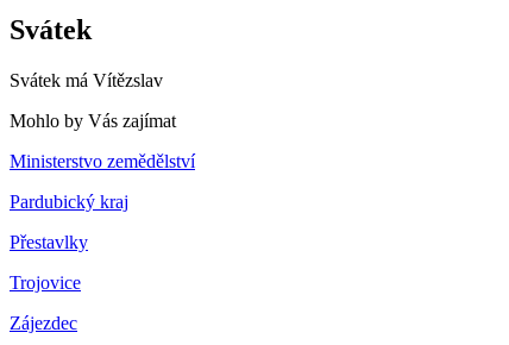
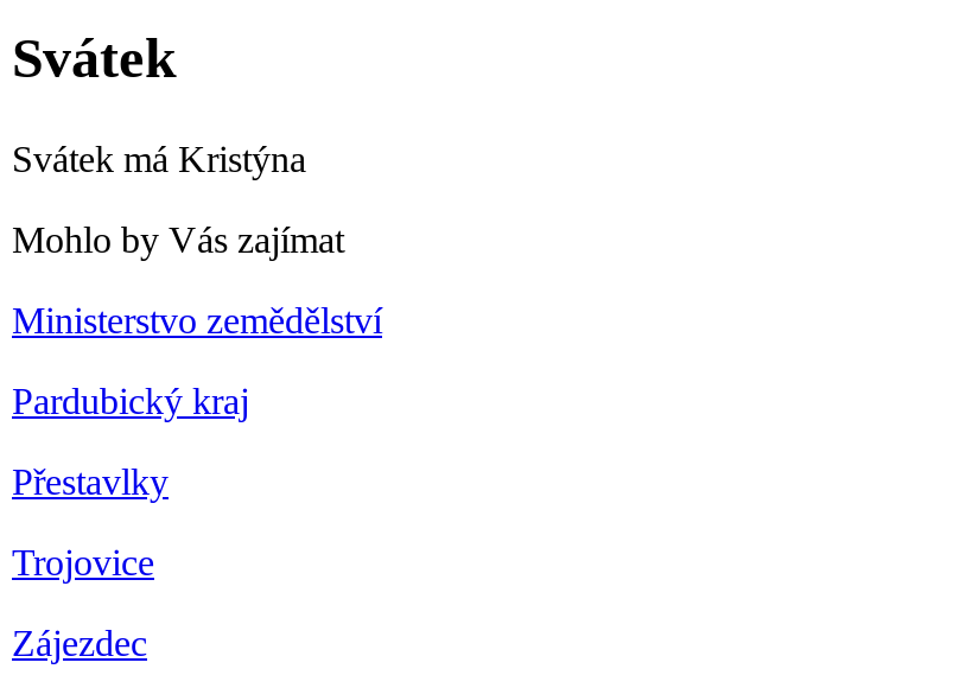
[10,71,163,91] Svátek má Vítězslav -> [12,140,306,180] Svátek má Kristýna

